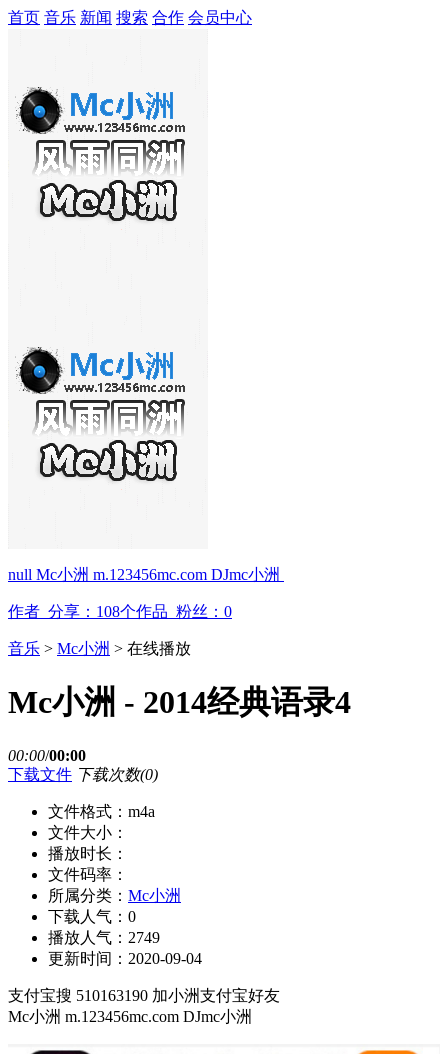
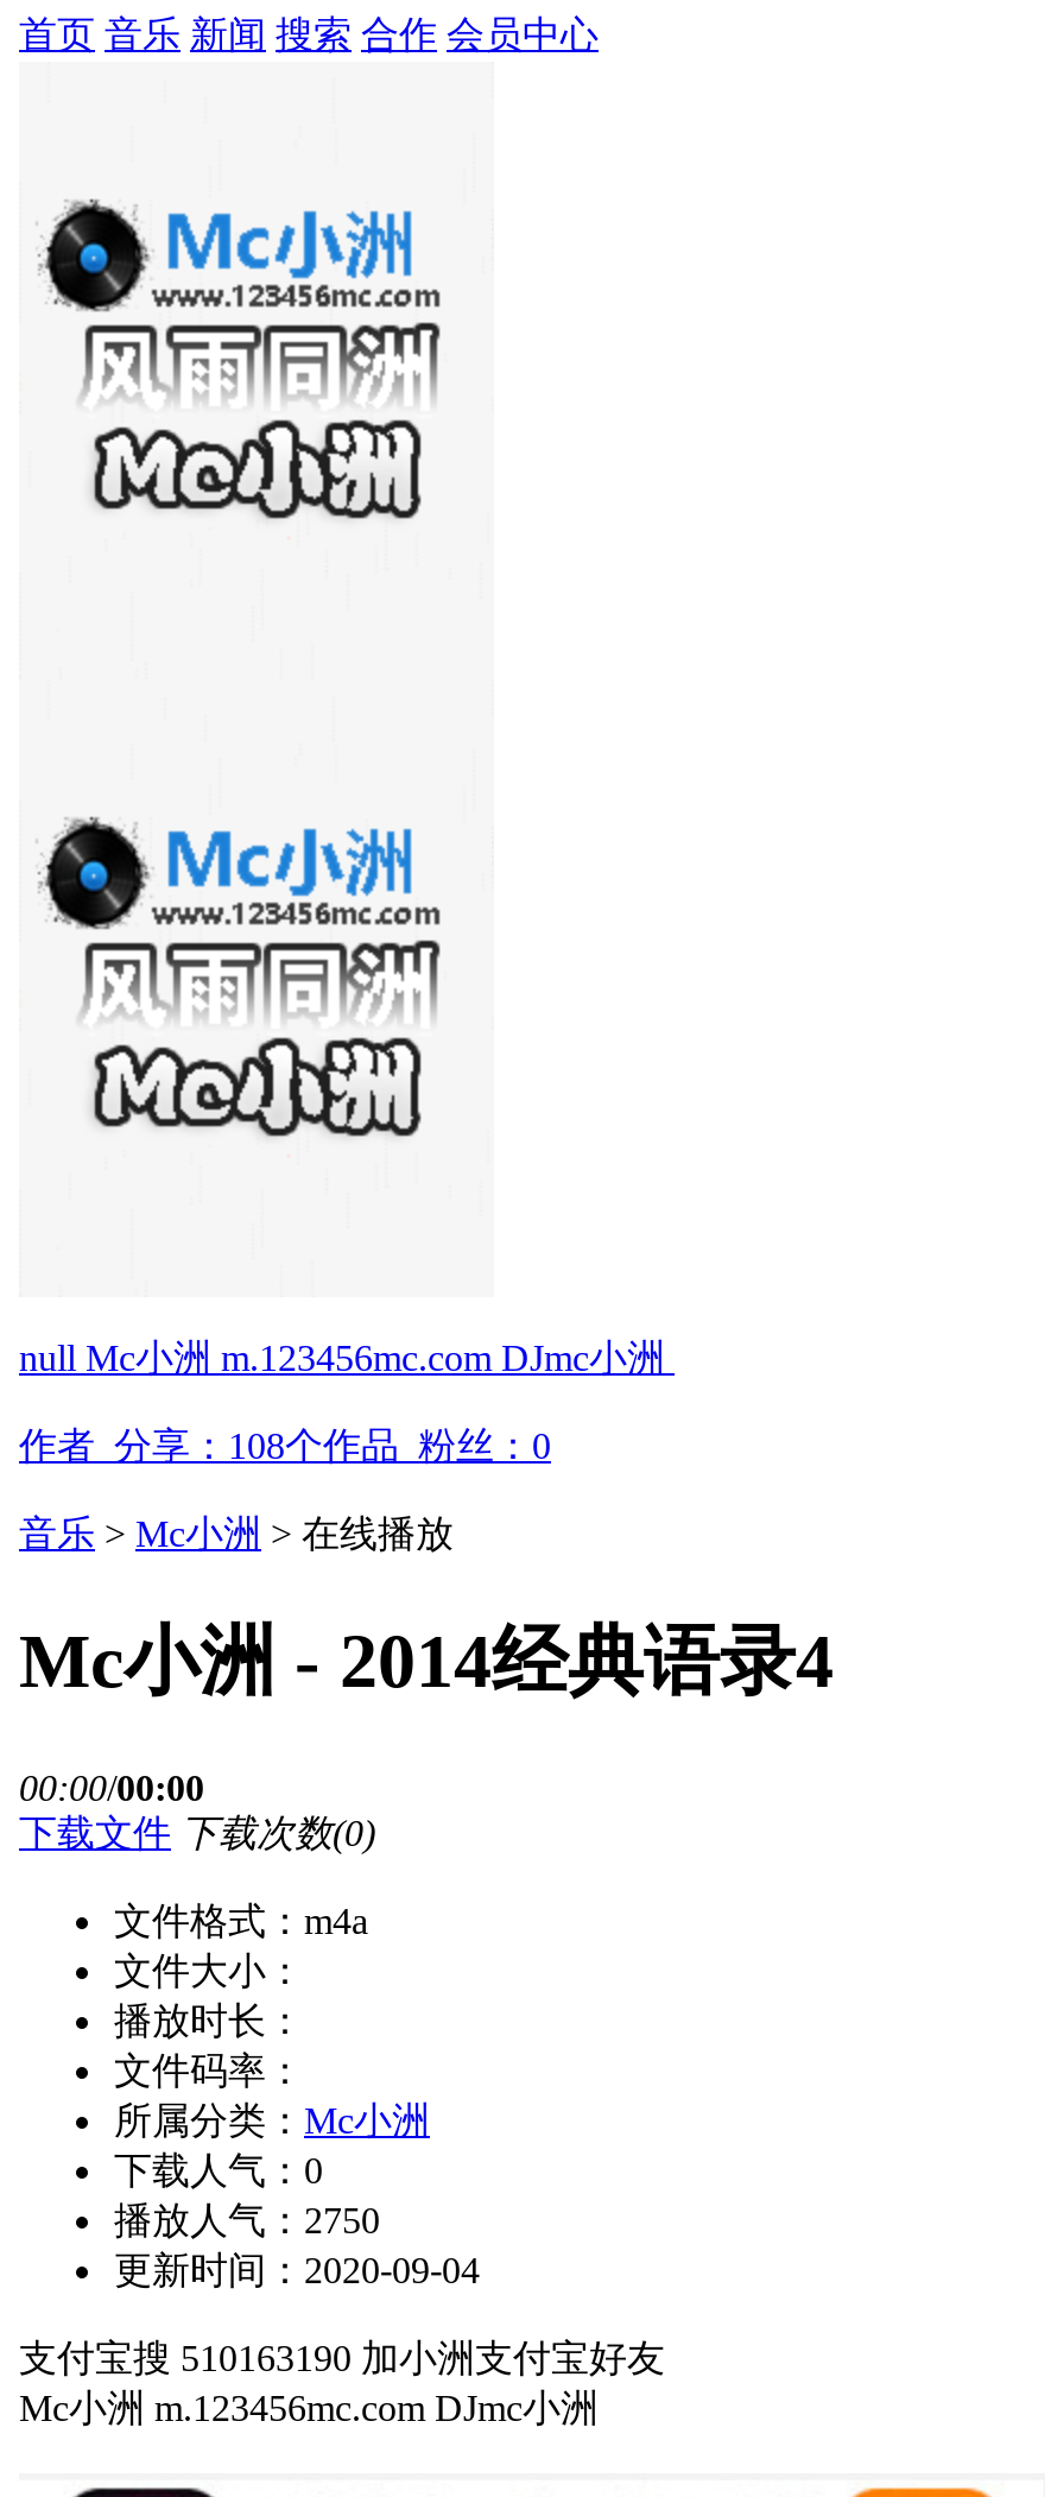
[48,929,160,946] 播放人气：2749 -> [114,2200,380,2240] 播放人气：2750

